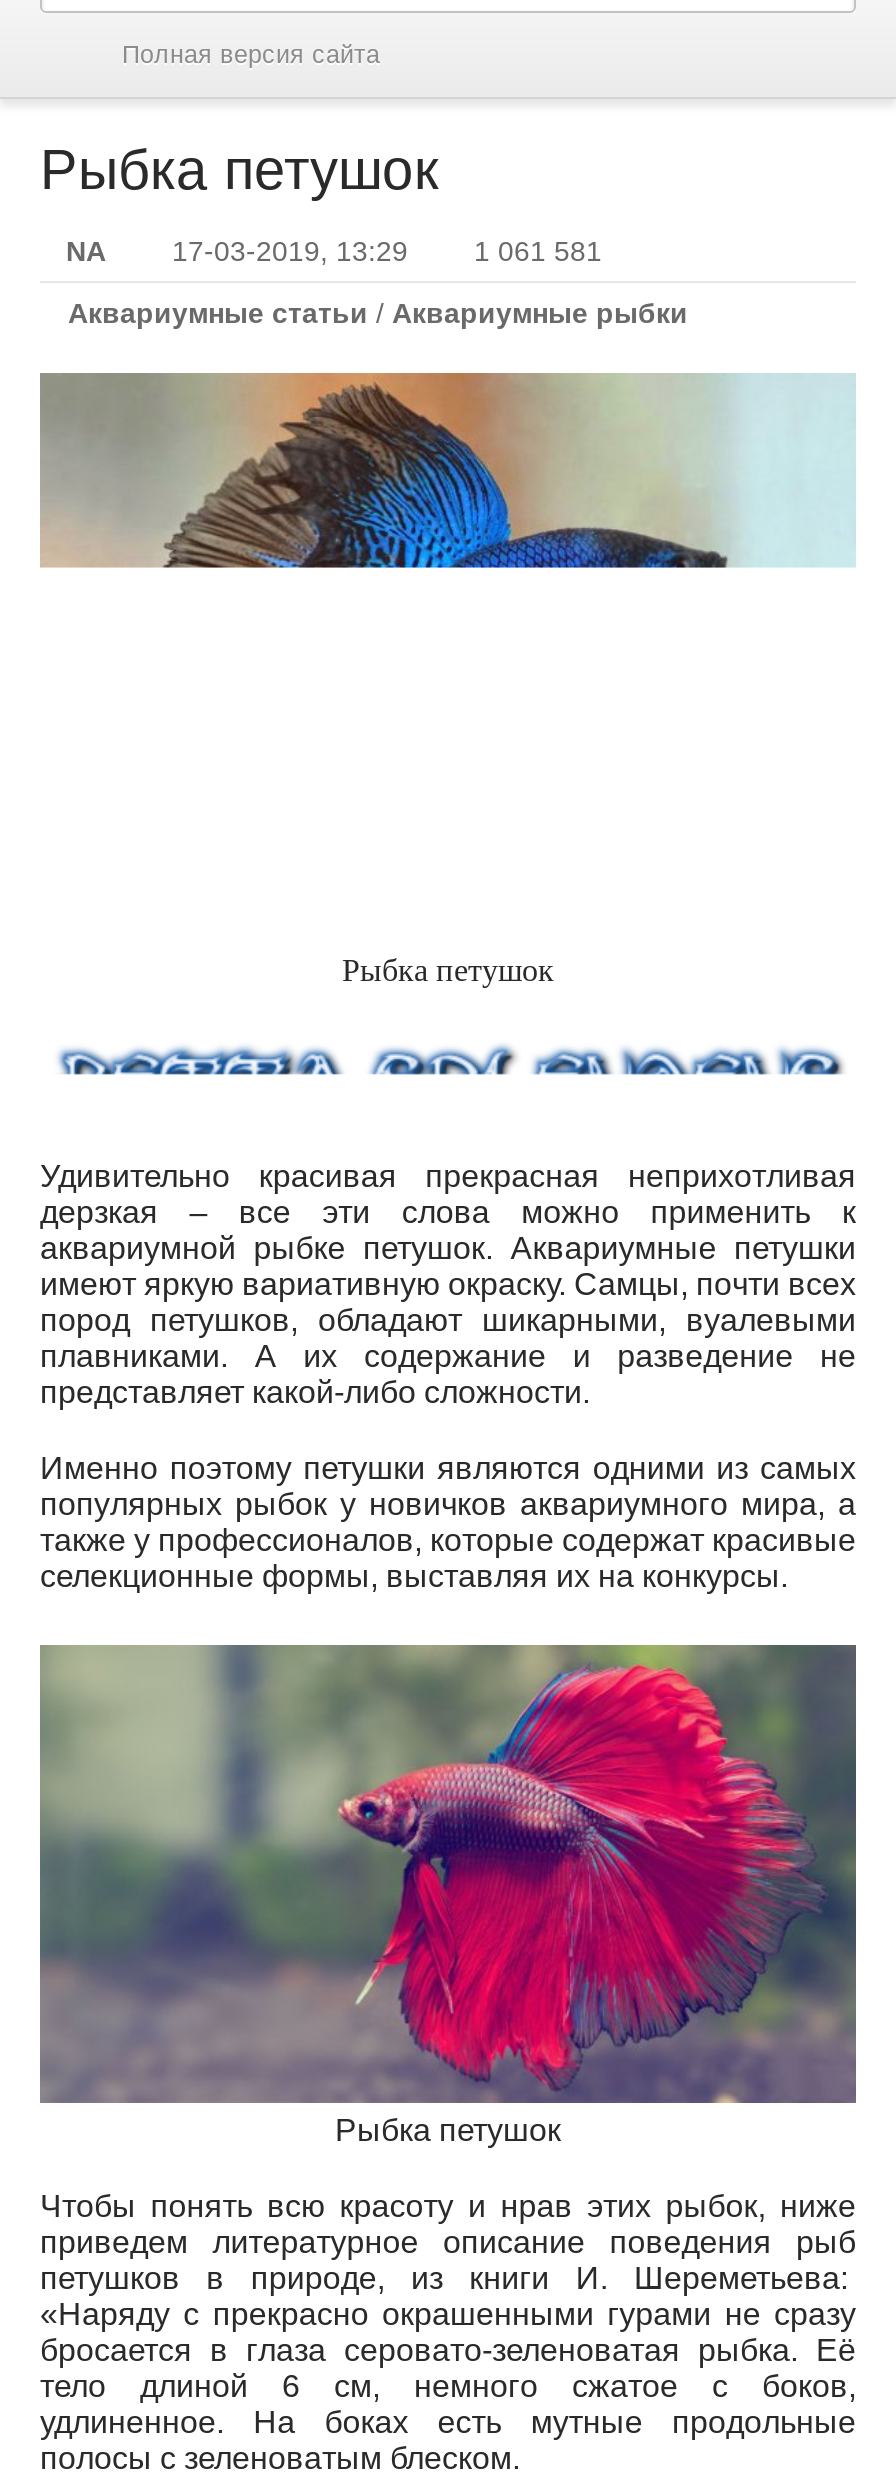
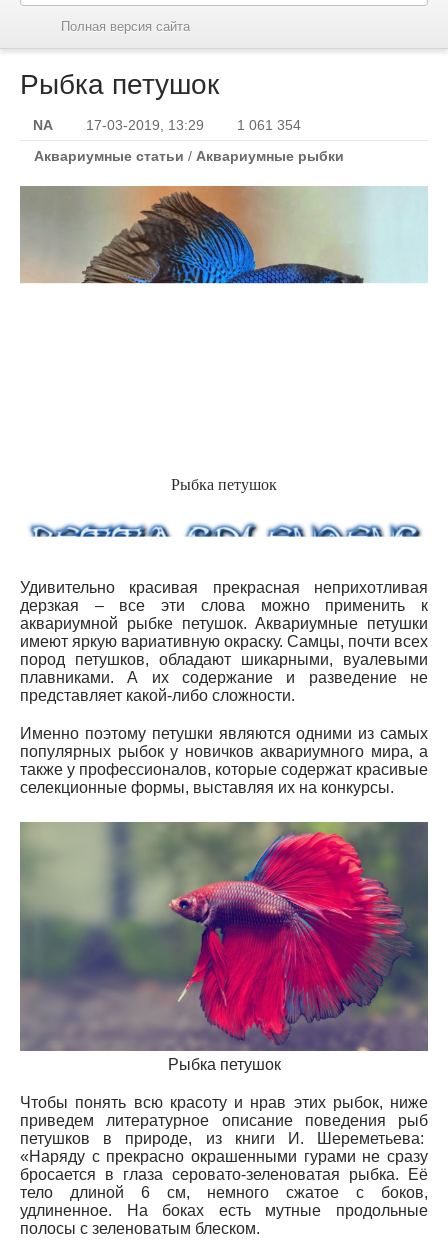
[474,236,602,268] 1 061 581 -> [237,117,301,133] 1 061 354

